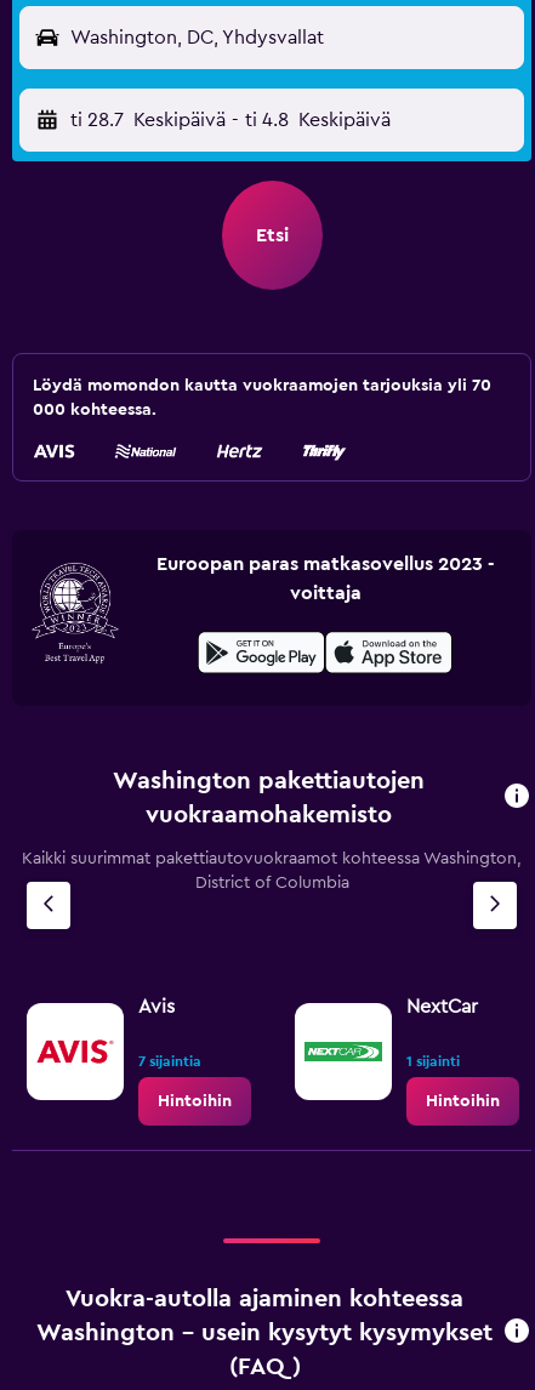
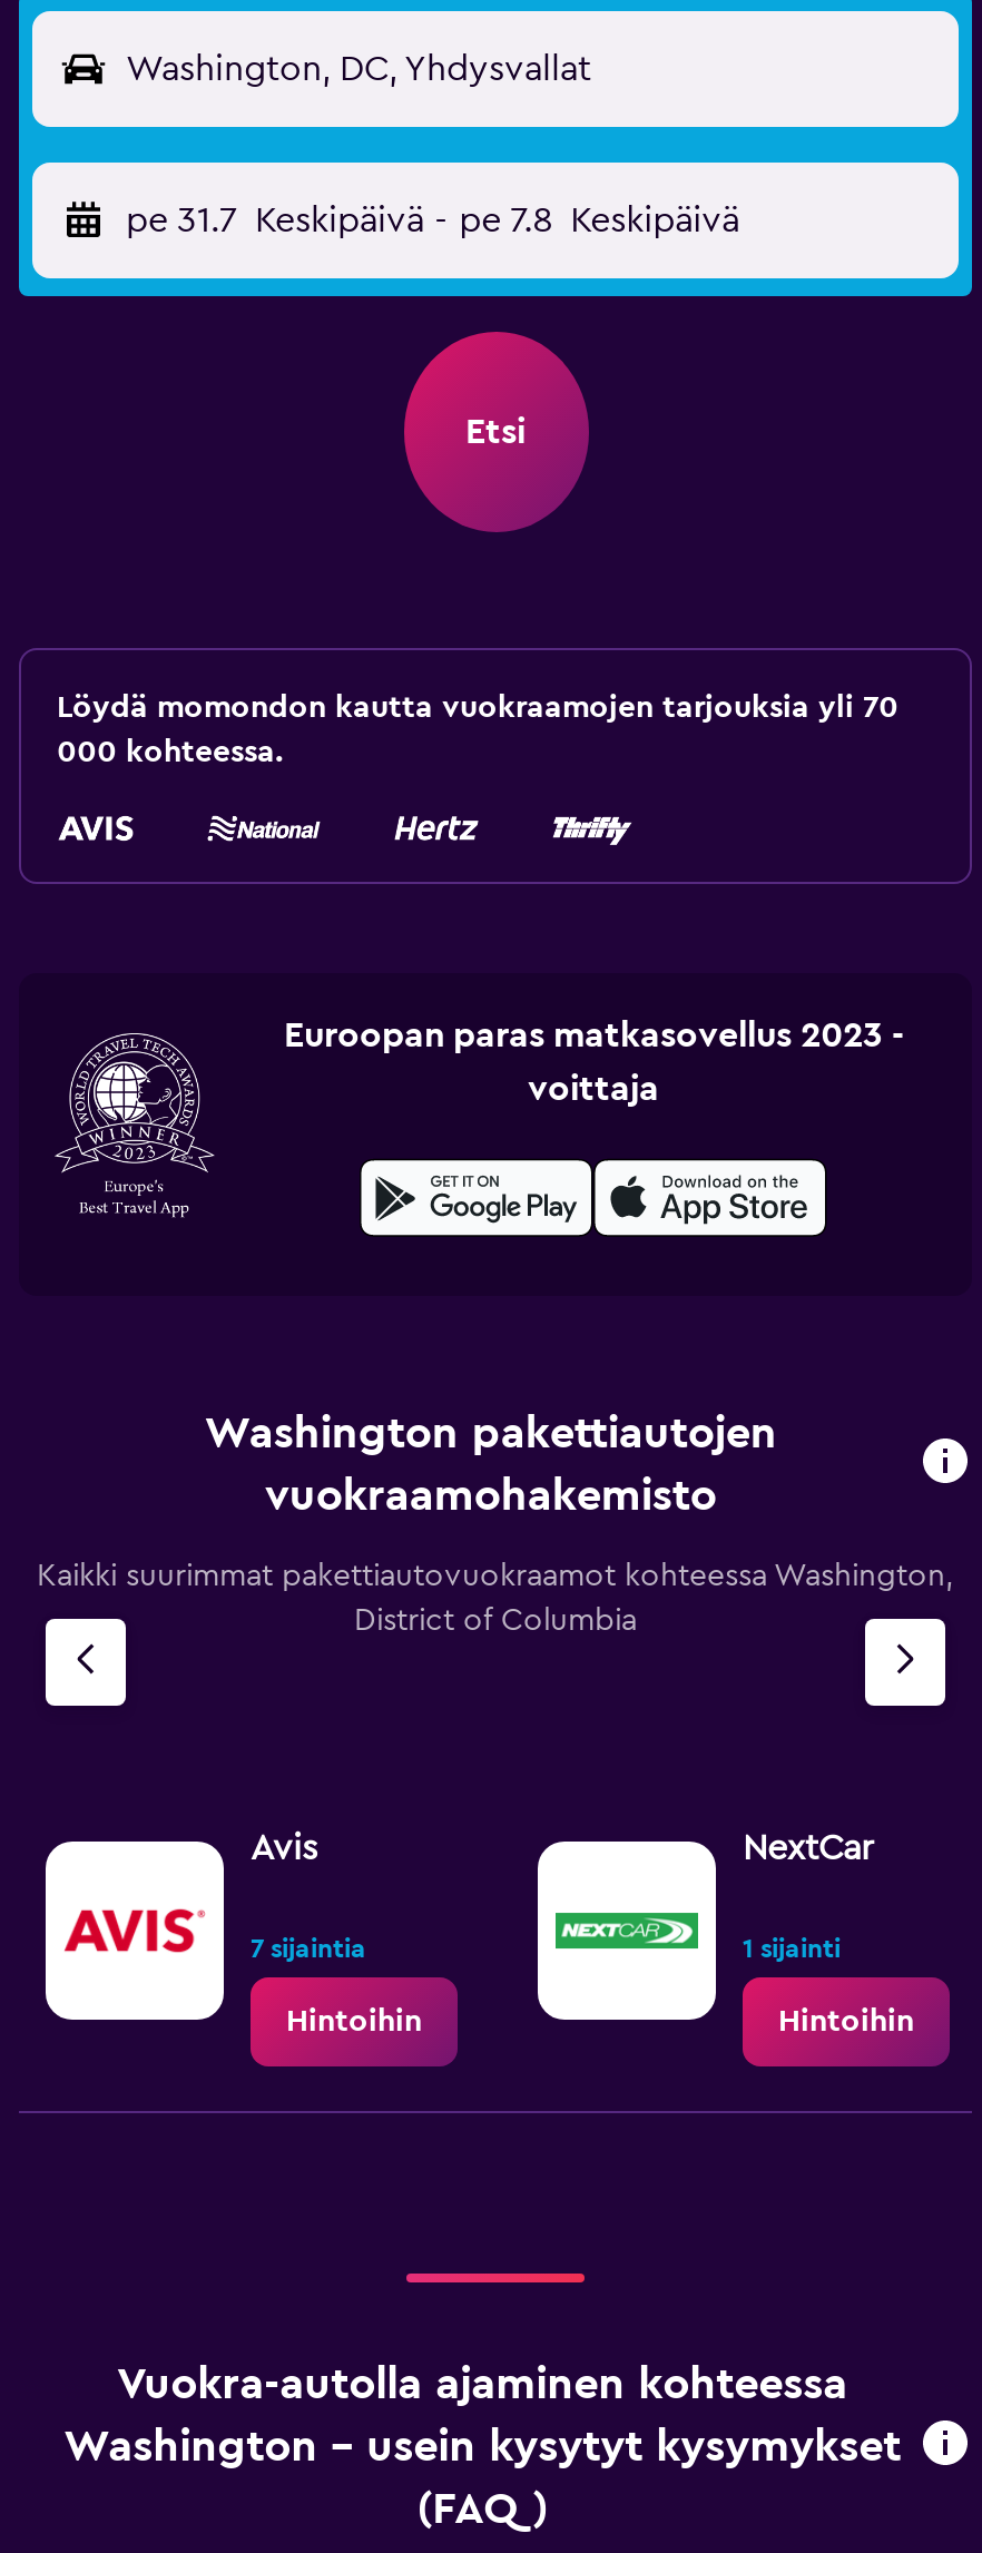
[70,110,390,130] ti 28.7 Keskipäivä - ti 4.8 Keskipäivä -> [126,203,740,238] pe 31.7 Keskipäivä - pe 7.8 Keskipäivä

